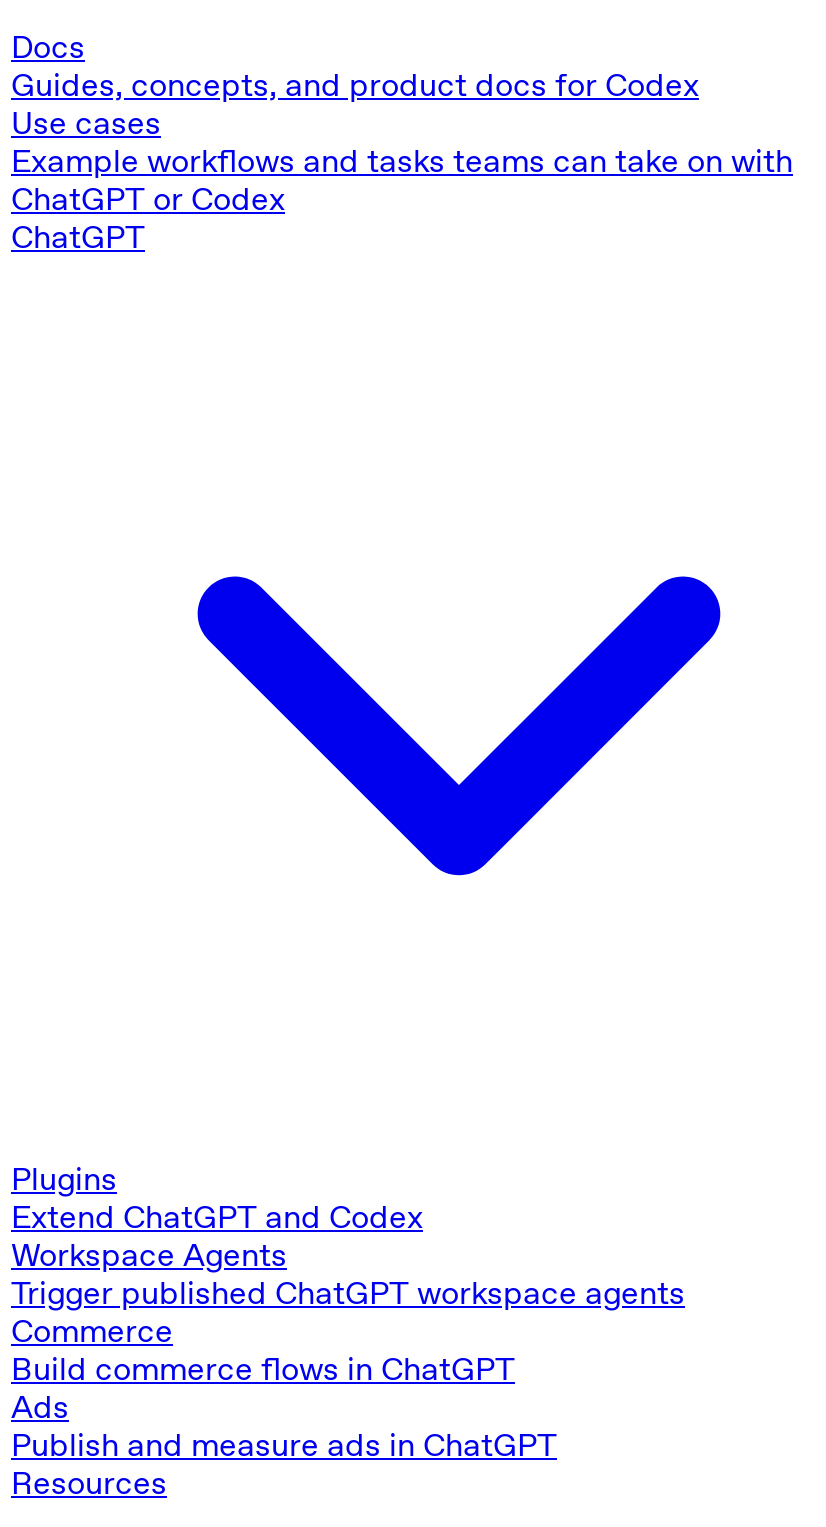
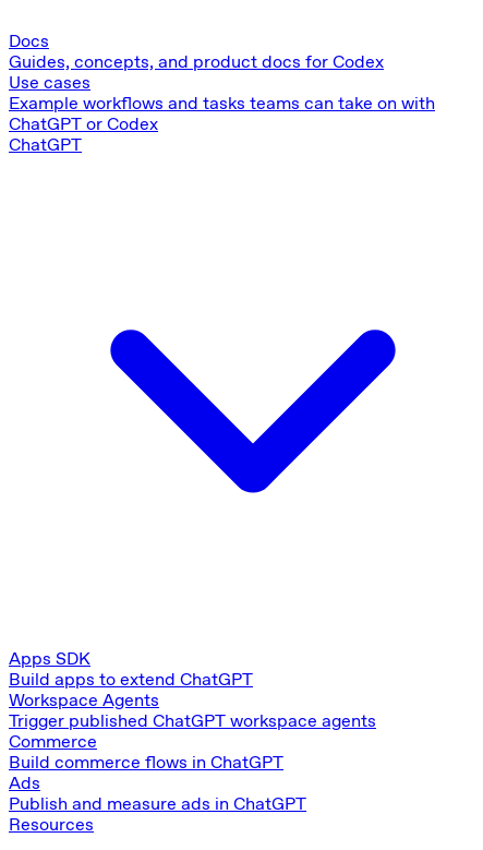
[11,1160,423,1236] Plugins | Extend ChatGPT and Codex -> [9,648,253,690] Apps SDK | Build apps to extend ChatGPT

